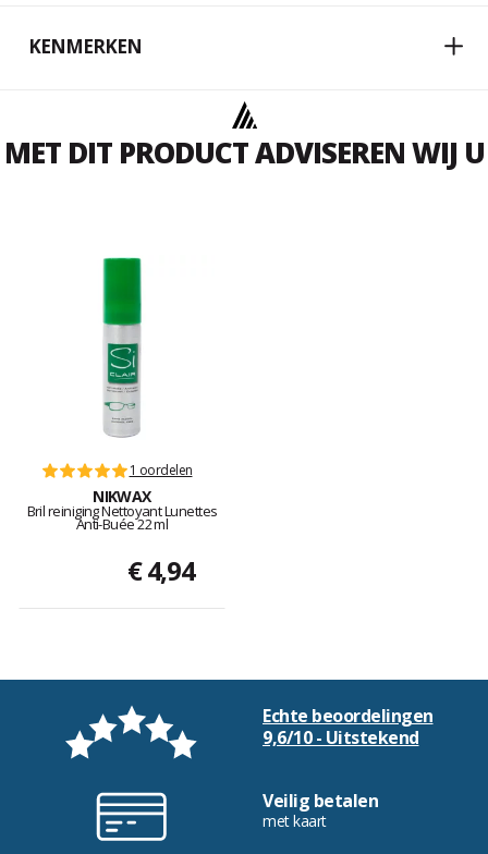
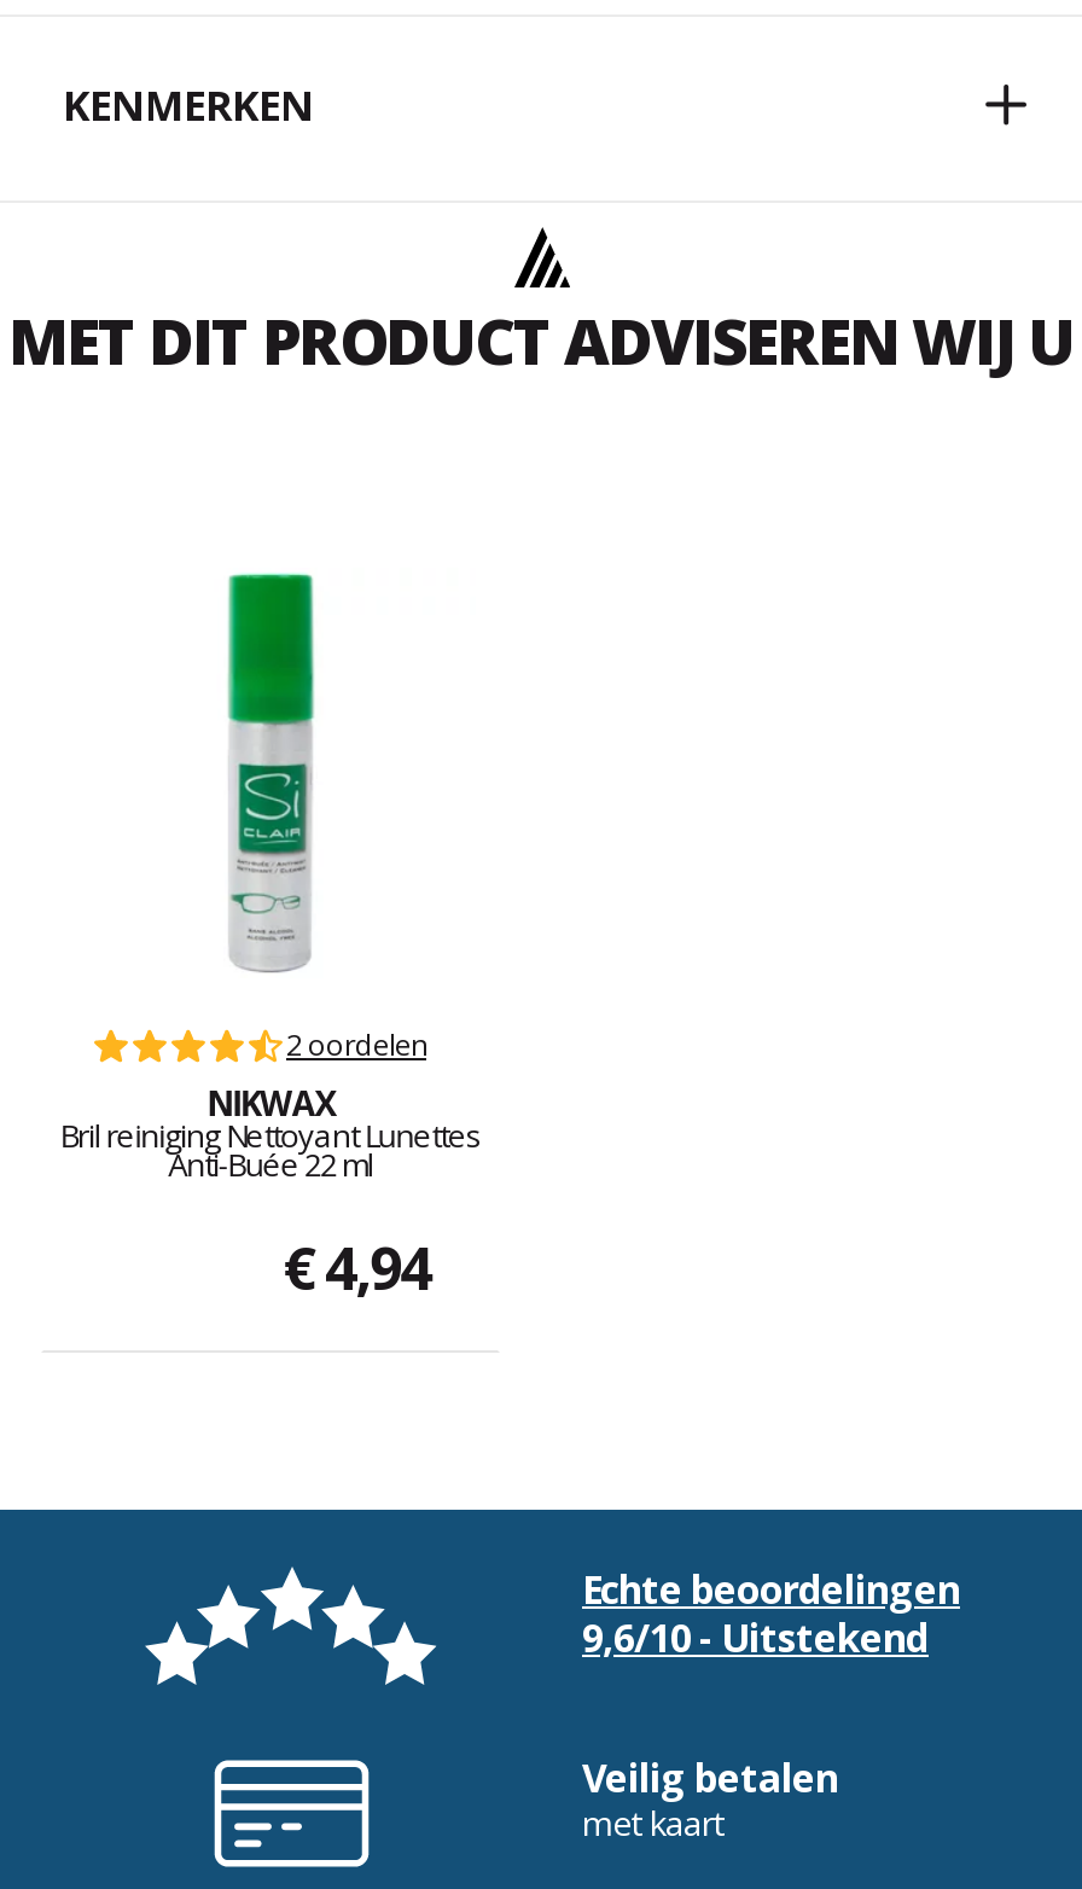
[129,461,192,480] 1 oordelen -> [286,1025,426,1066] 2 oordelen

